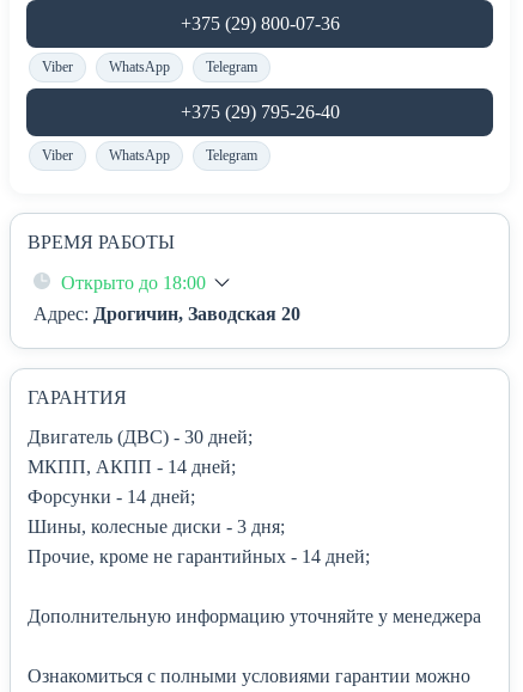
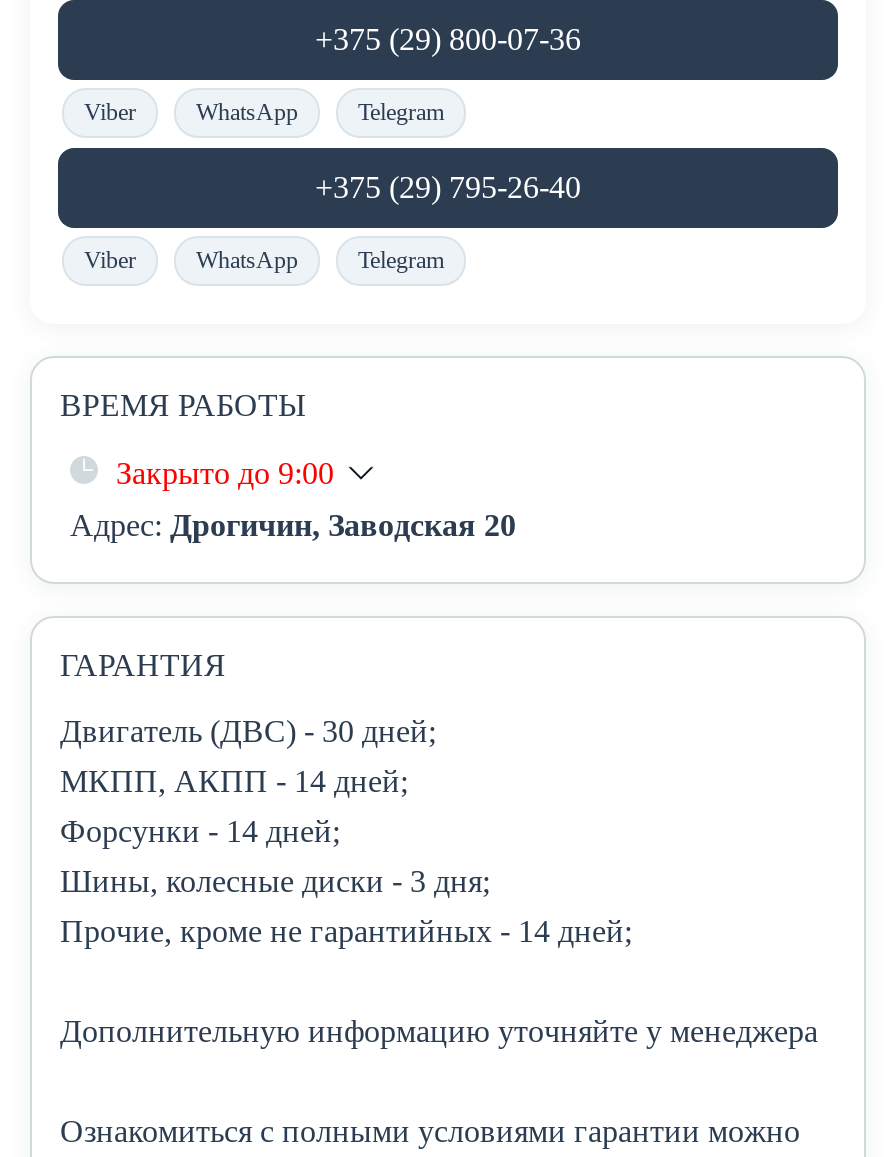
[61,272,206,293] Открыто до 18:00 -> [116,456,334,490] Закрыто до 9:00

